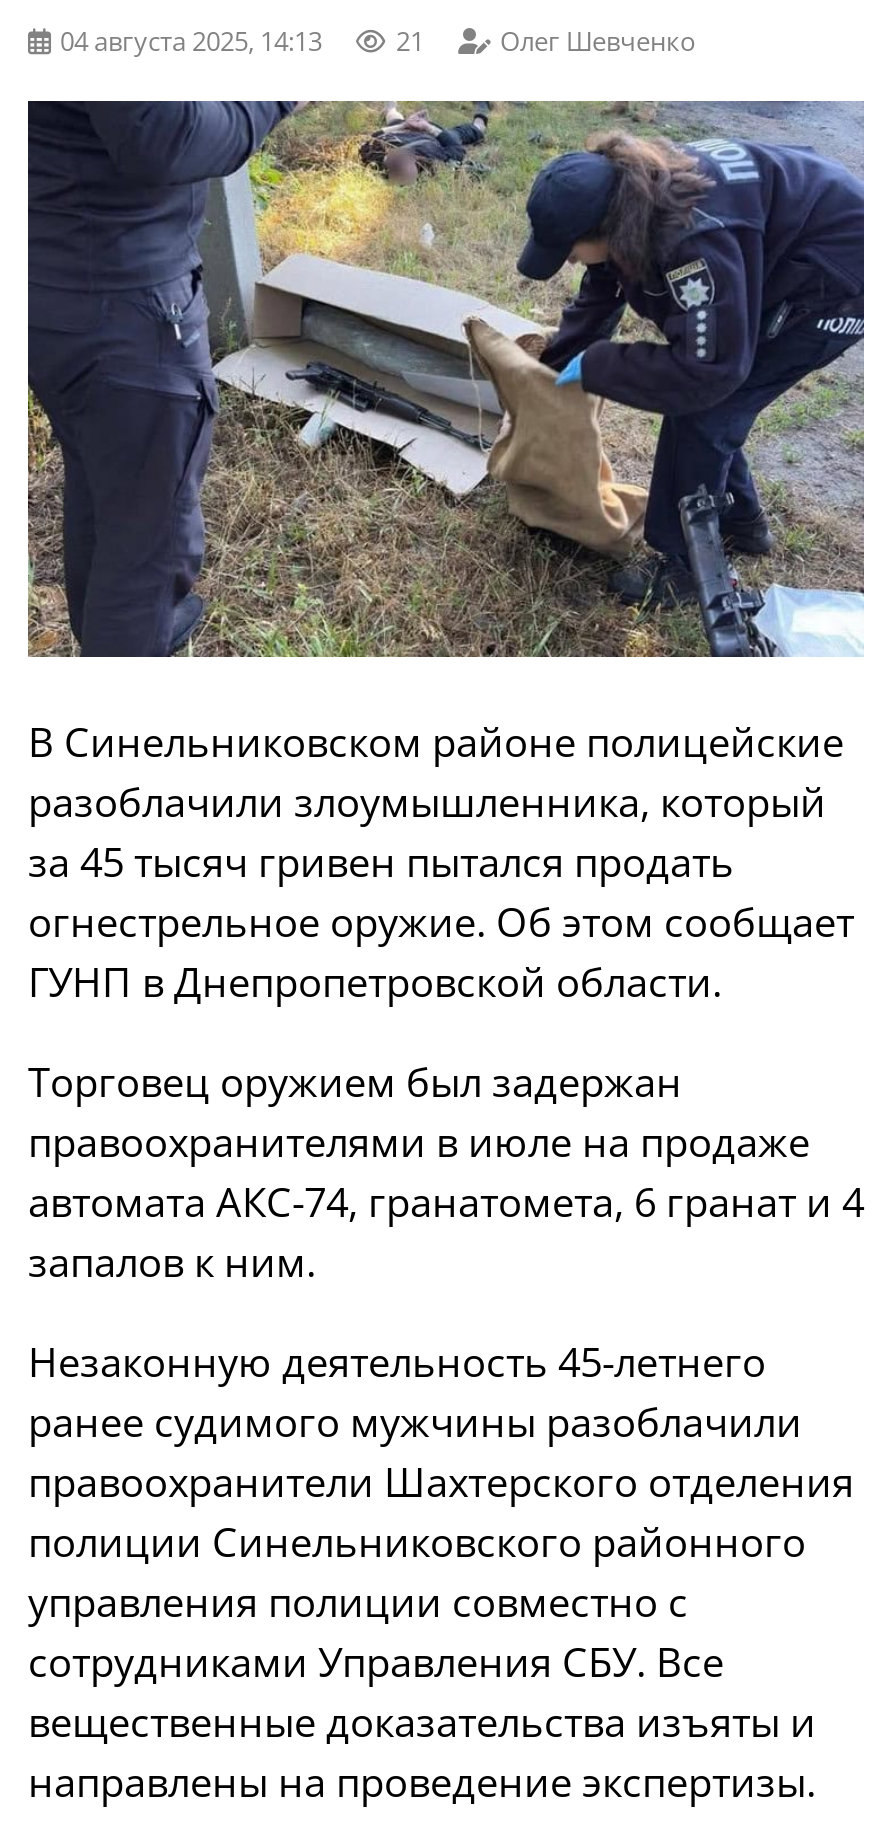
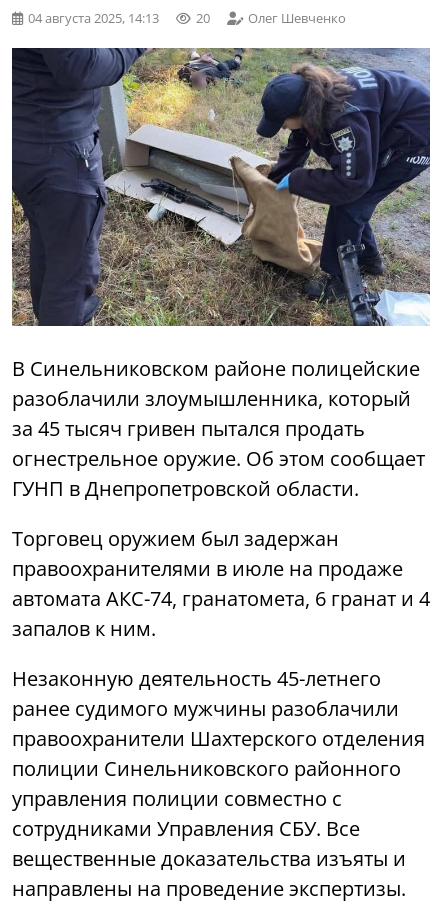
[396,23,424,59] 21 -> [196,9,210,27] 20

